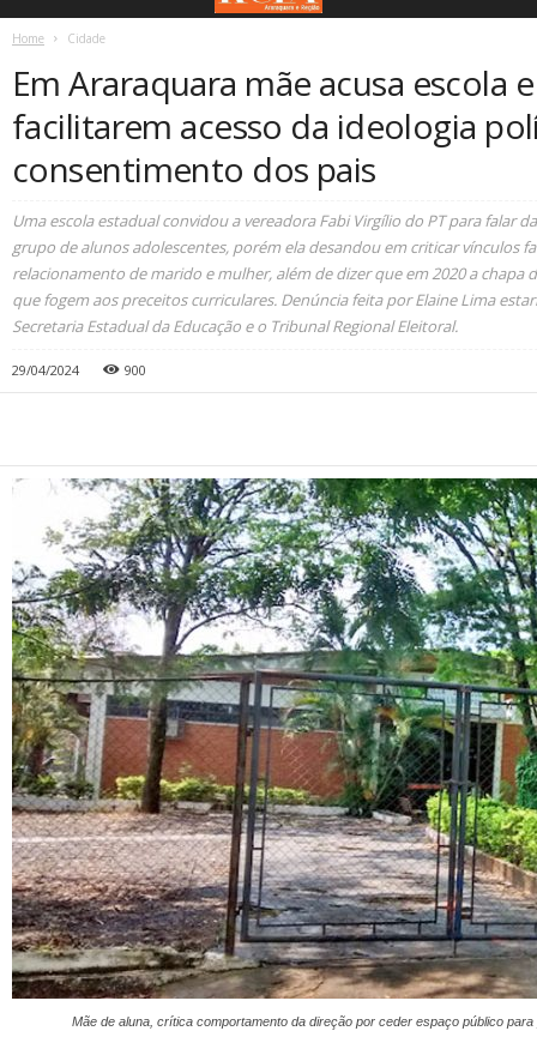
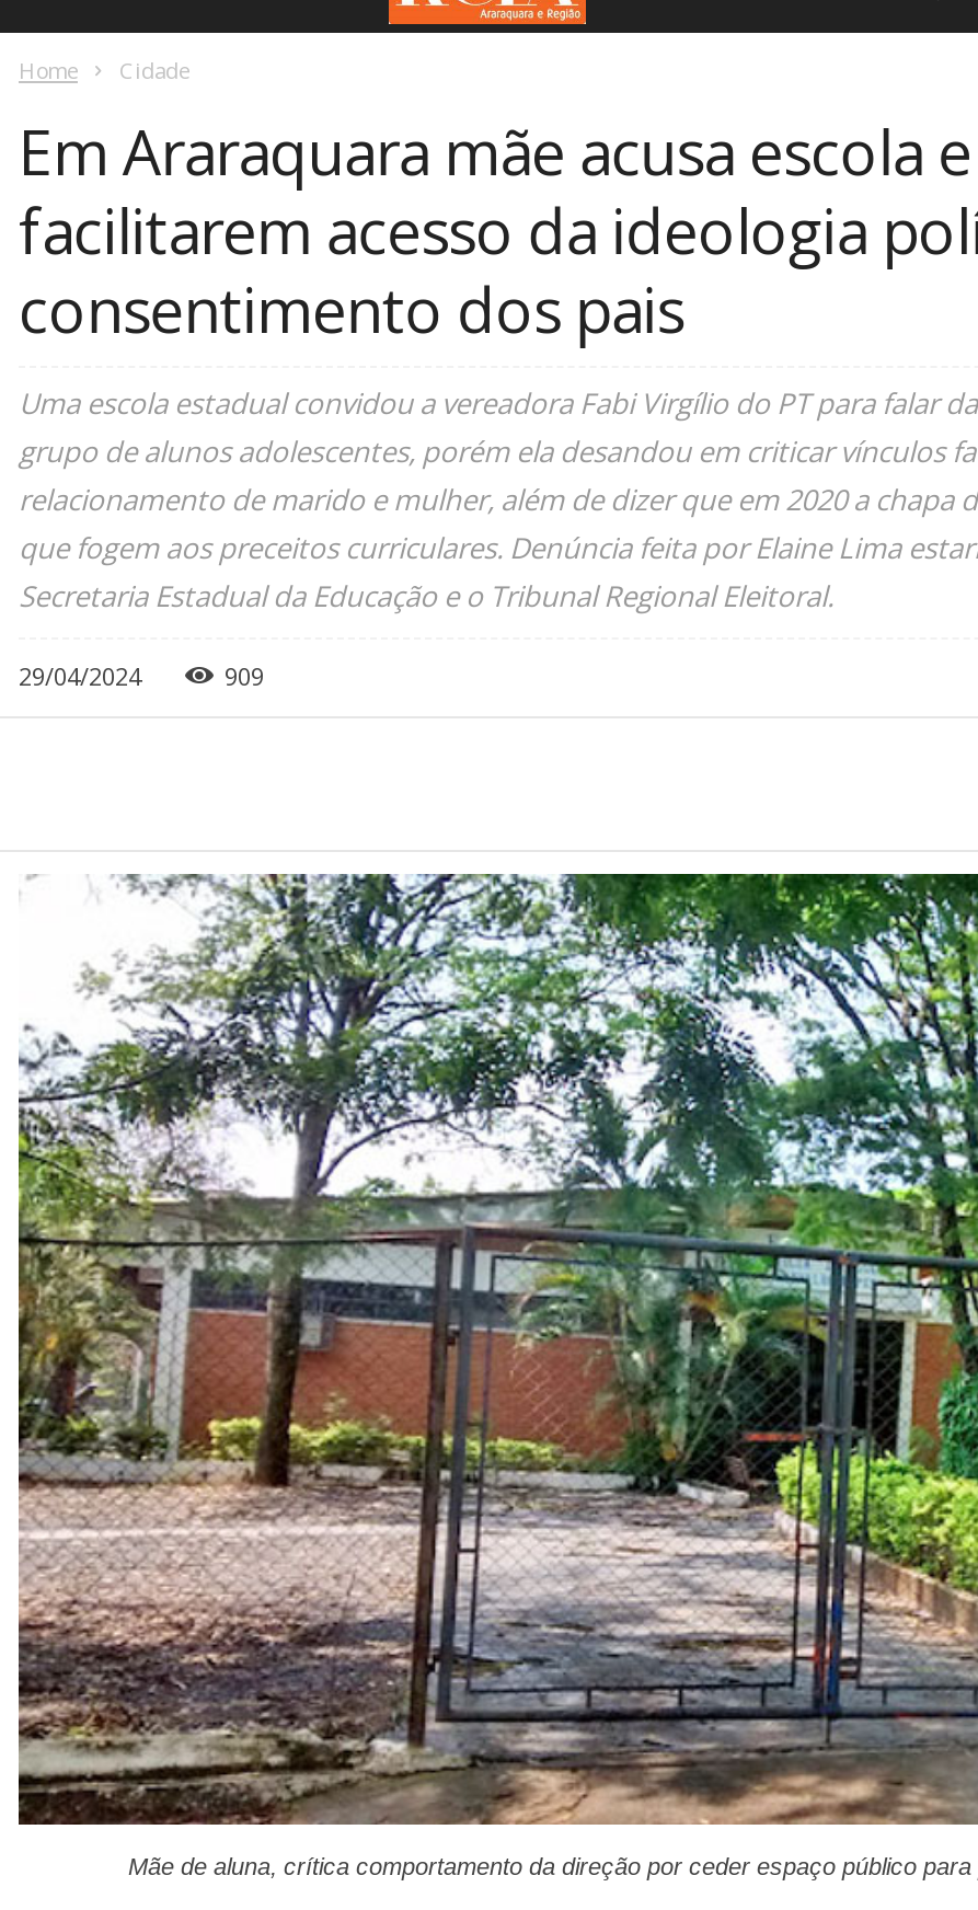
[125,361,146,379] 900 -> [225,659,264,692] 909

